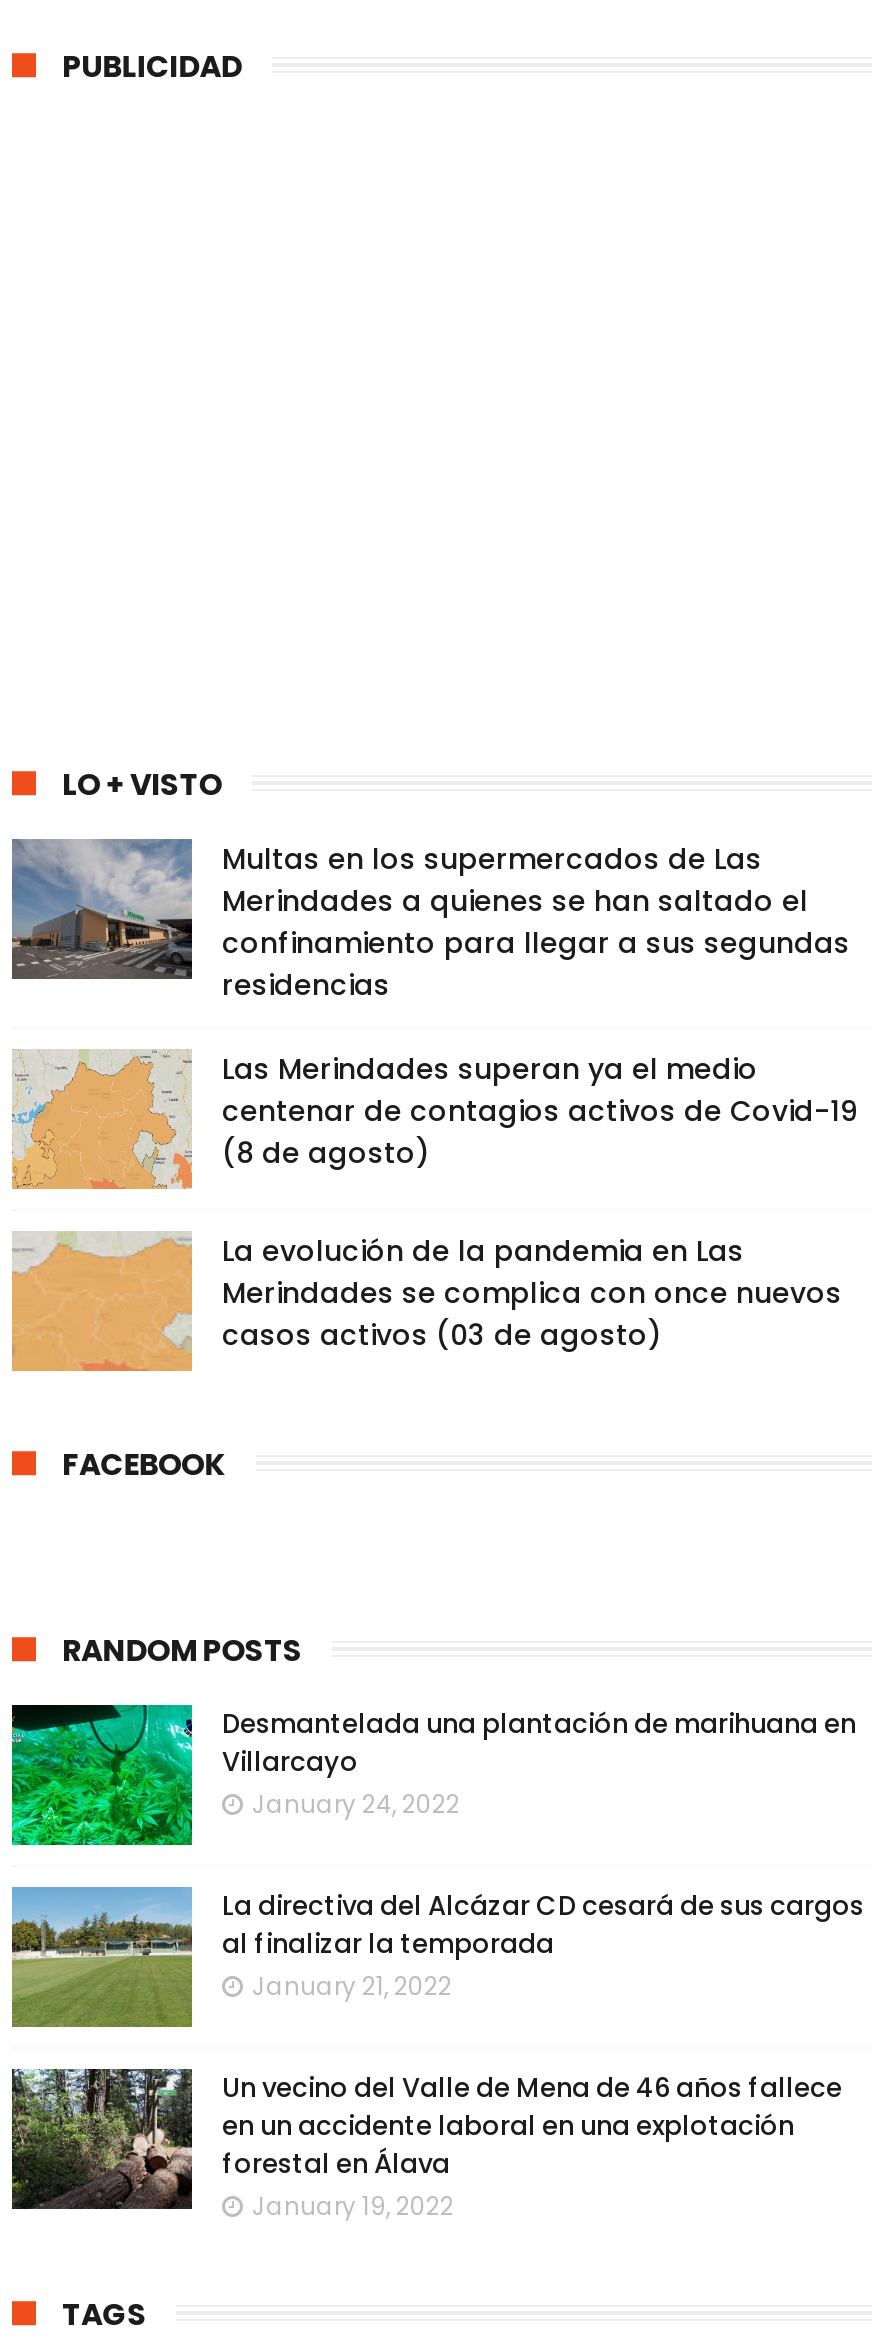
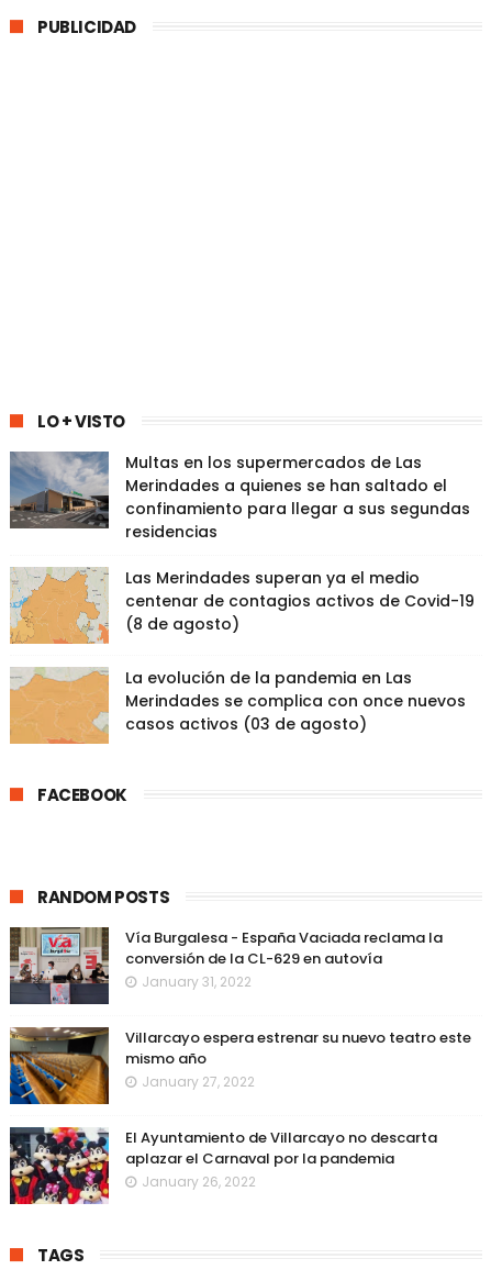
[10,1703,856,1847] [image] | Desmantelada una plantación de marihuana en | Villarcayo | January 24, 2022 -> [9,926,443,1005] [image] | Vía Burgalesa - España Vaciada reclama la | conversión de la CL-629 en autovía | January 31, 2022
[12,1885,864,2029] [image] | La directiva del Alcázar CD cesará de sus cargos | al finalizar la temporada | January 21, 2022 -> [9,1026,471,1105] [image] | Villarcayo espera estrenar su nuevo teatro este | mismo año | January 27, 2022
[12,2067,842,2223] [image] | Un vecino del Valle de Mena de 46 años fallece | en un accidente laboral en una explotación | forestal en Álava | January 19, 2022 -> [10,1126,437,1205] [image] | El Ayuntamiento de Villarcayo no descarta | aplazar el Carnaval por la pandemia | January 26, 2022

